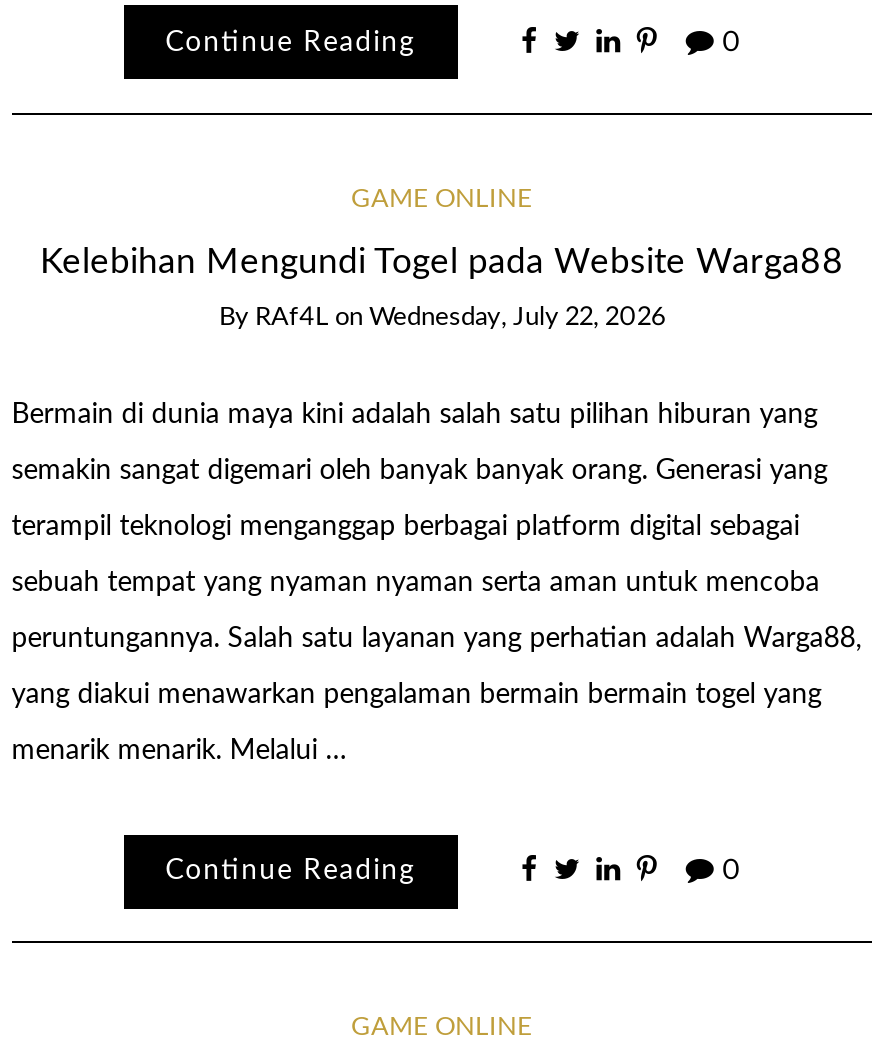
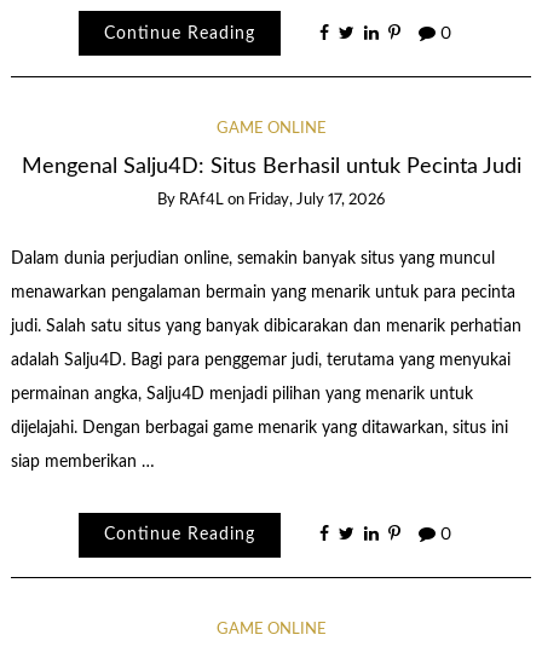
[40,245,844,279] Kelebihan Mengundi Togel pada Website Warga88 -> [21,156,521,177] Mengenal Salju4D: Situs Berhasil untuk Pecinta Judi
[219,306,665,332] By RAf4L on Wednesday, July 22, 2026 -> [157,193,385,209] By RAf4L on Friday, July 17, 2026
[12,400,818,428] Bermain di dunia maya kini adalah salah satu pilihan hiburan yang -> [11,250,495,267] Dalam dunia perjudian online, semakin banyak situs yang muncul
[12,456,828,484] semakin sangat digemari oleh banyak banyak orang. Generasi yang -> [11,284,515,301] menawarkan pengalaman bermain yang menarik untuk para pecinta
[12,512,800,540] terampil teknologi menganggap berbagai platform digital sebagai -> [11,318,521,335] judi. Salah satu situs yang banyak dibicarakan dan menarik perhatian
[12,568,820,596] sebuah tempat yang nyaman nyaman serta aman untuk mencoba -> [11,352,510,368] adalah Salju4D. Bagi para penggemar judi, terutama yang menyukai
[12,624,862,652] peruntungannya. Salah satu layanan yang perhatian adalah Warga88, -> [11,385,473,402] permainan angka, Salju4D menjadi pilihan yang menarik untuk
[12,680,822,708] yang diakui menawarkan pengalaman bermain bermain togel yang -> [11,419,508,436] dijelajahi. Dengan berbagai game menarik yang ditawarkan, situs ini
[12,736,348,764] menarik menarik. Melalui … -> [11,453,155,470] siap memberikan …

